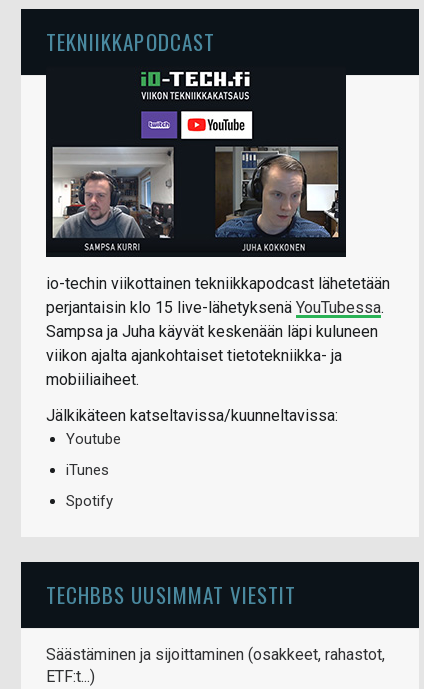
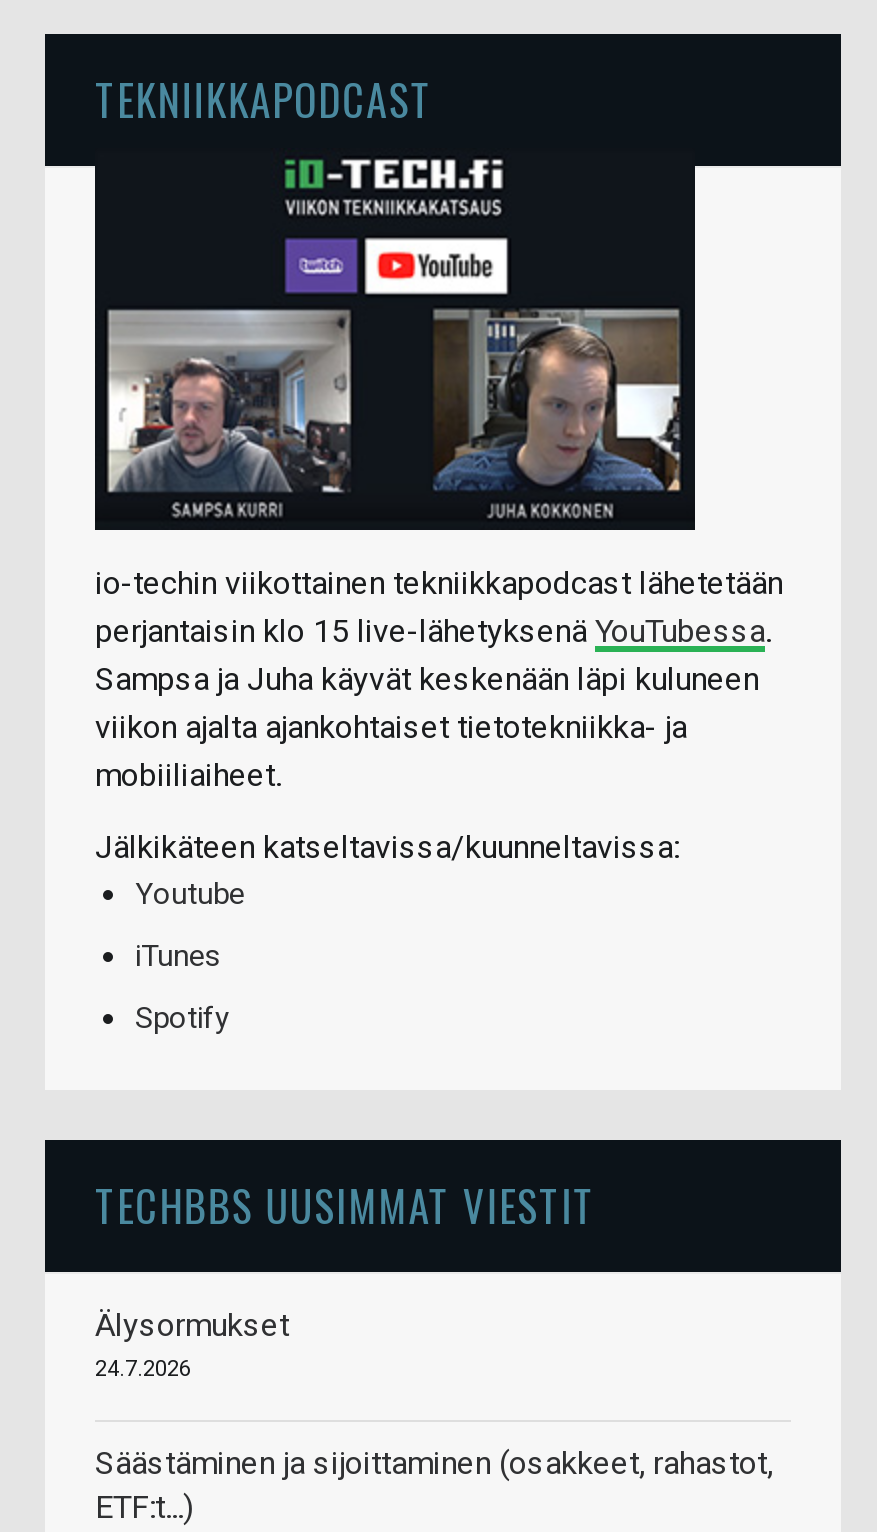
none -> [95,1306,289,1382] Älysormukset | 24.7.2026

